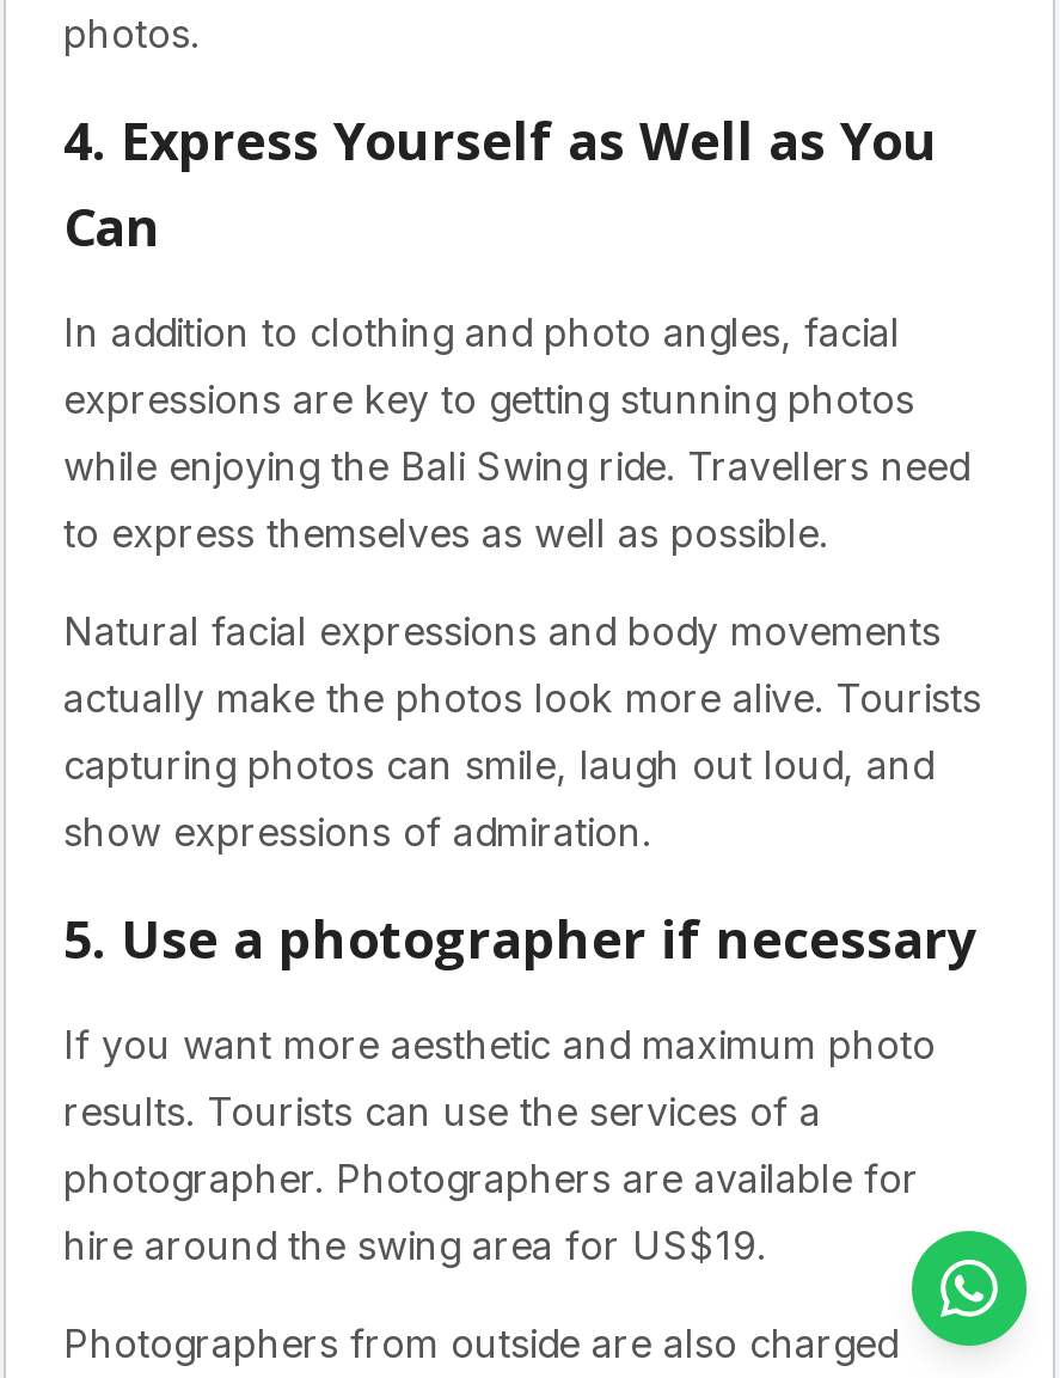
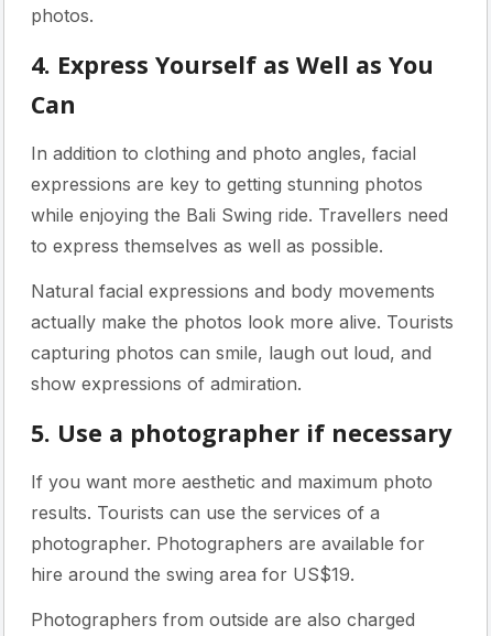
[909,1229,1029,1351] [image] -> none

